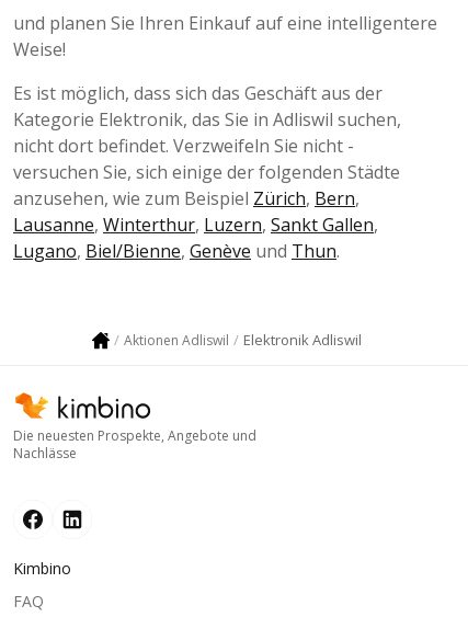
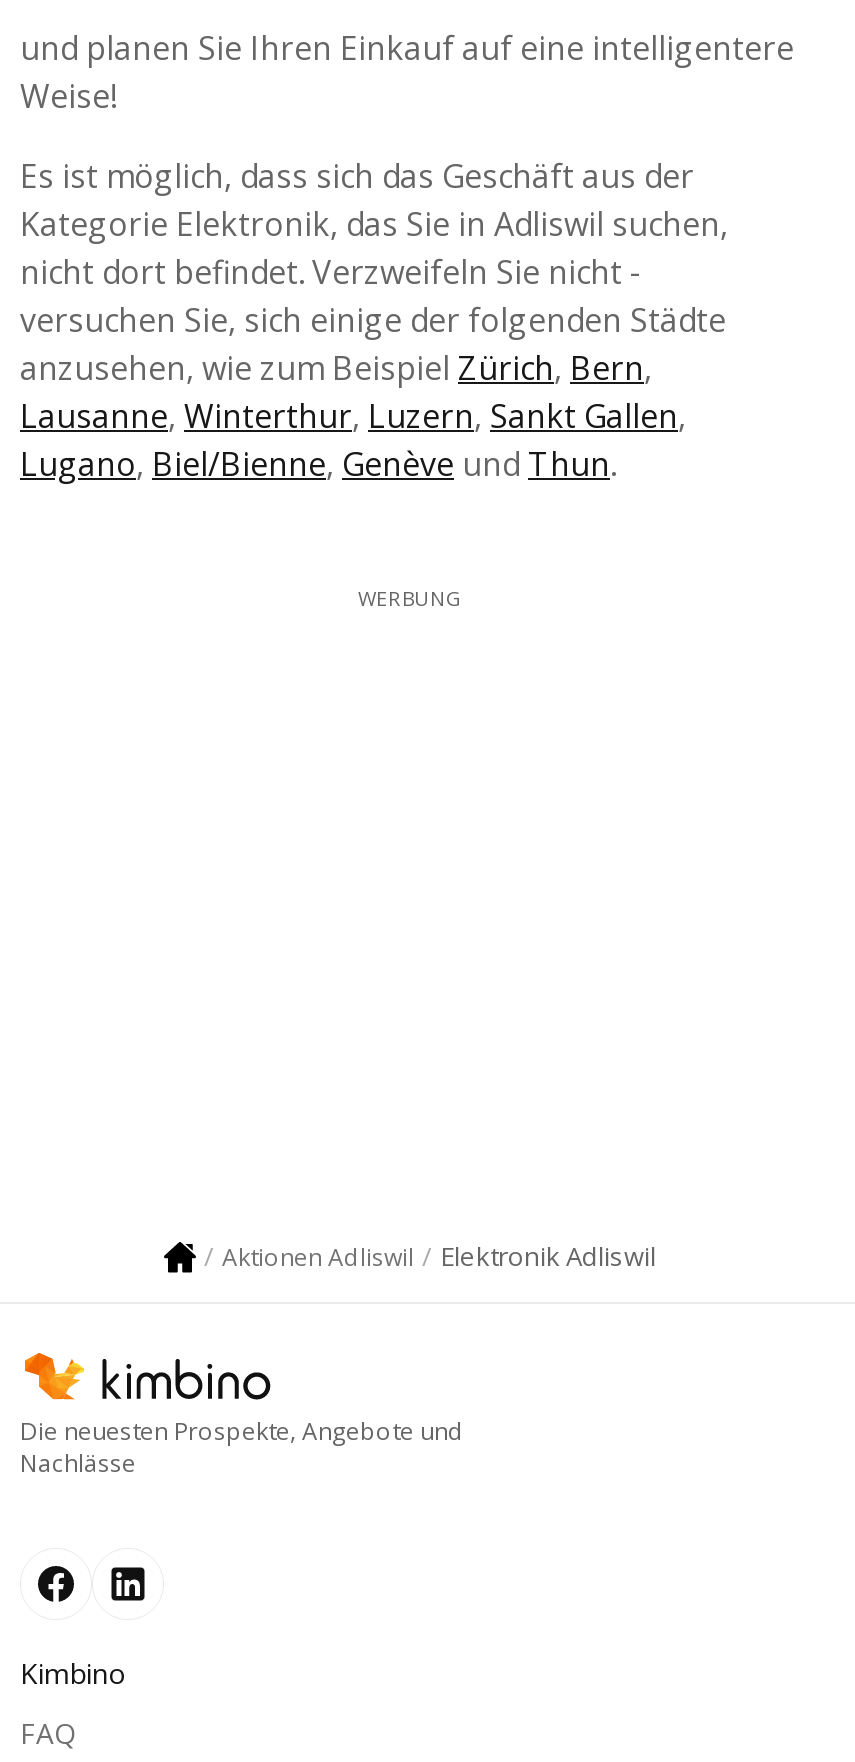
none -> [358,583,462,611] WERBUNG

